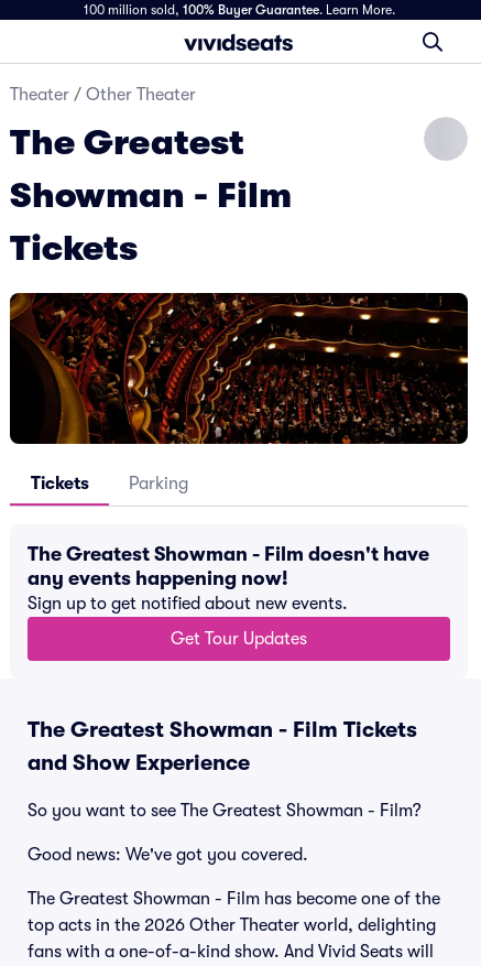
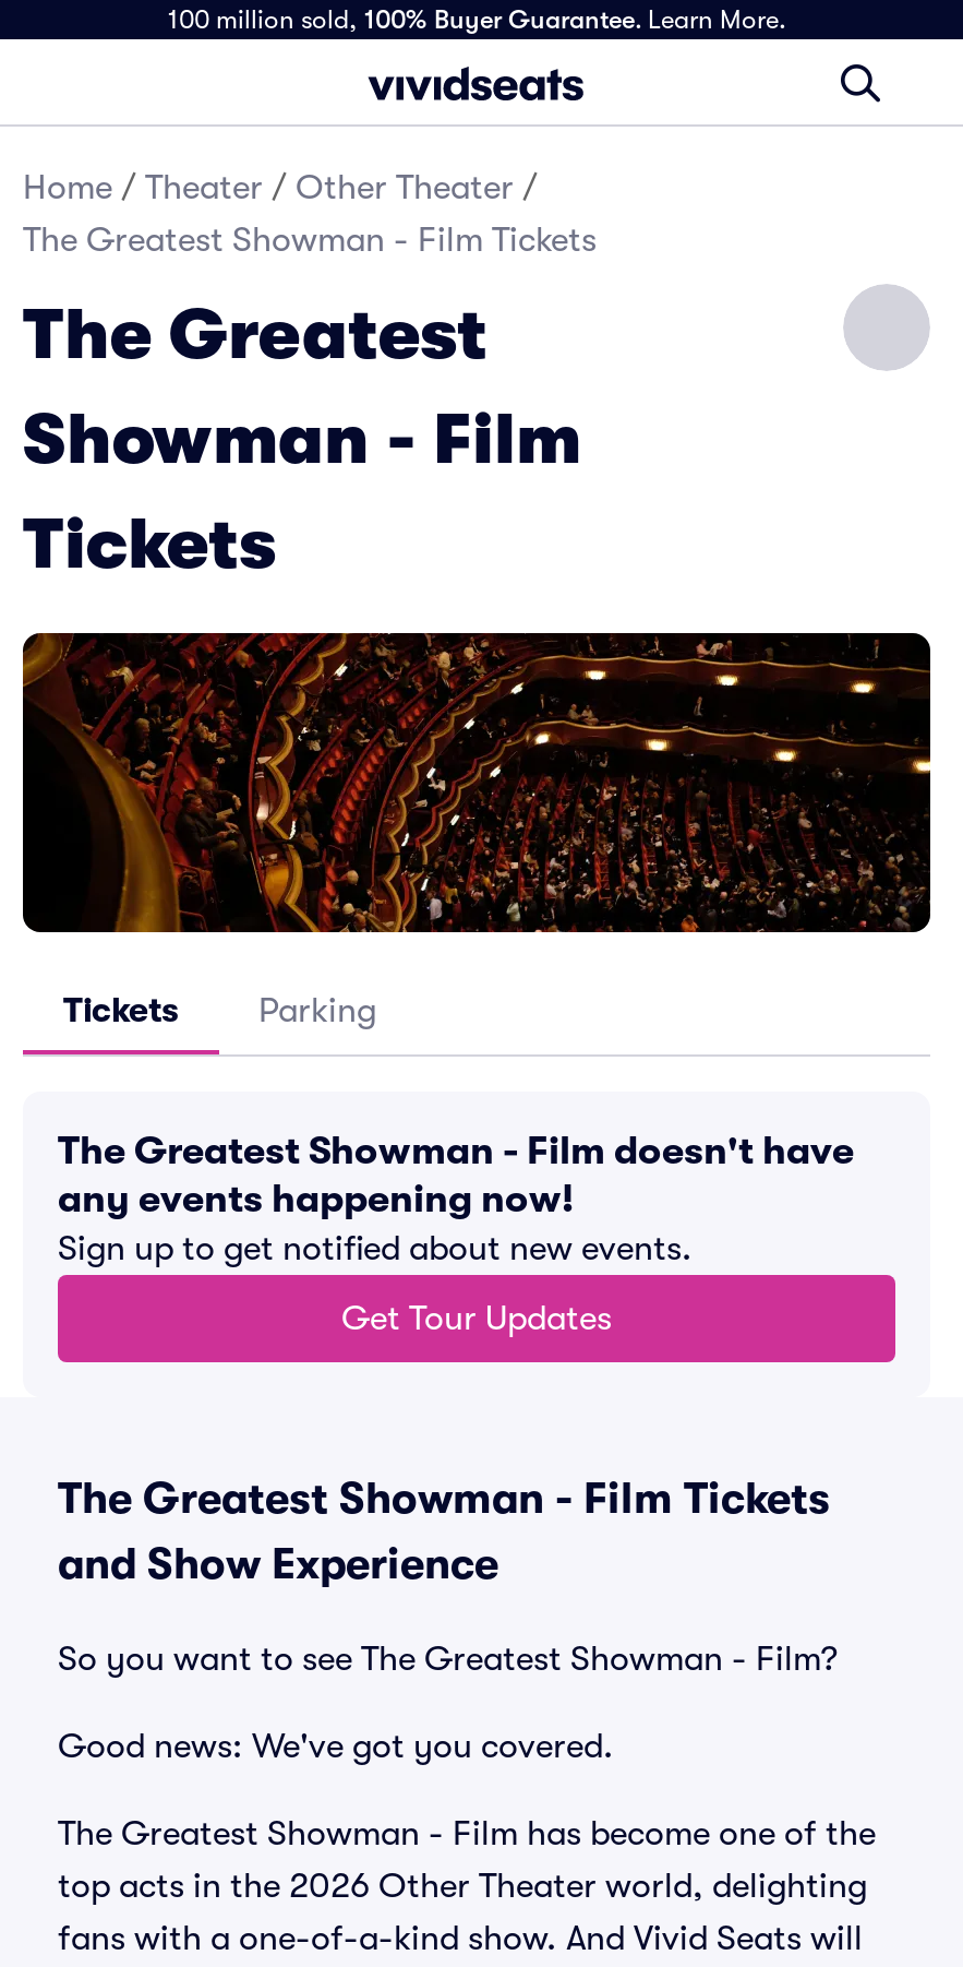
[10,85,196,105] Theater / Other Theater -> [23,168,597,260] Home / Theater / Other Theater / | The Greatest Showman - Film Tickets

